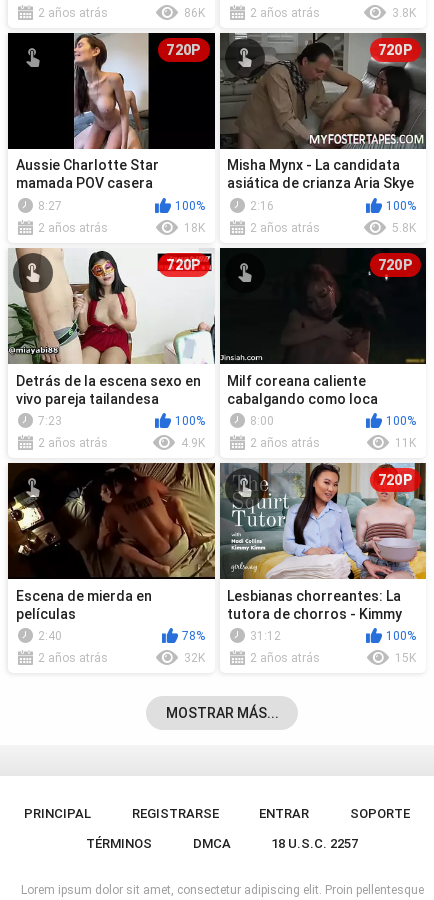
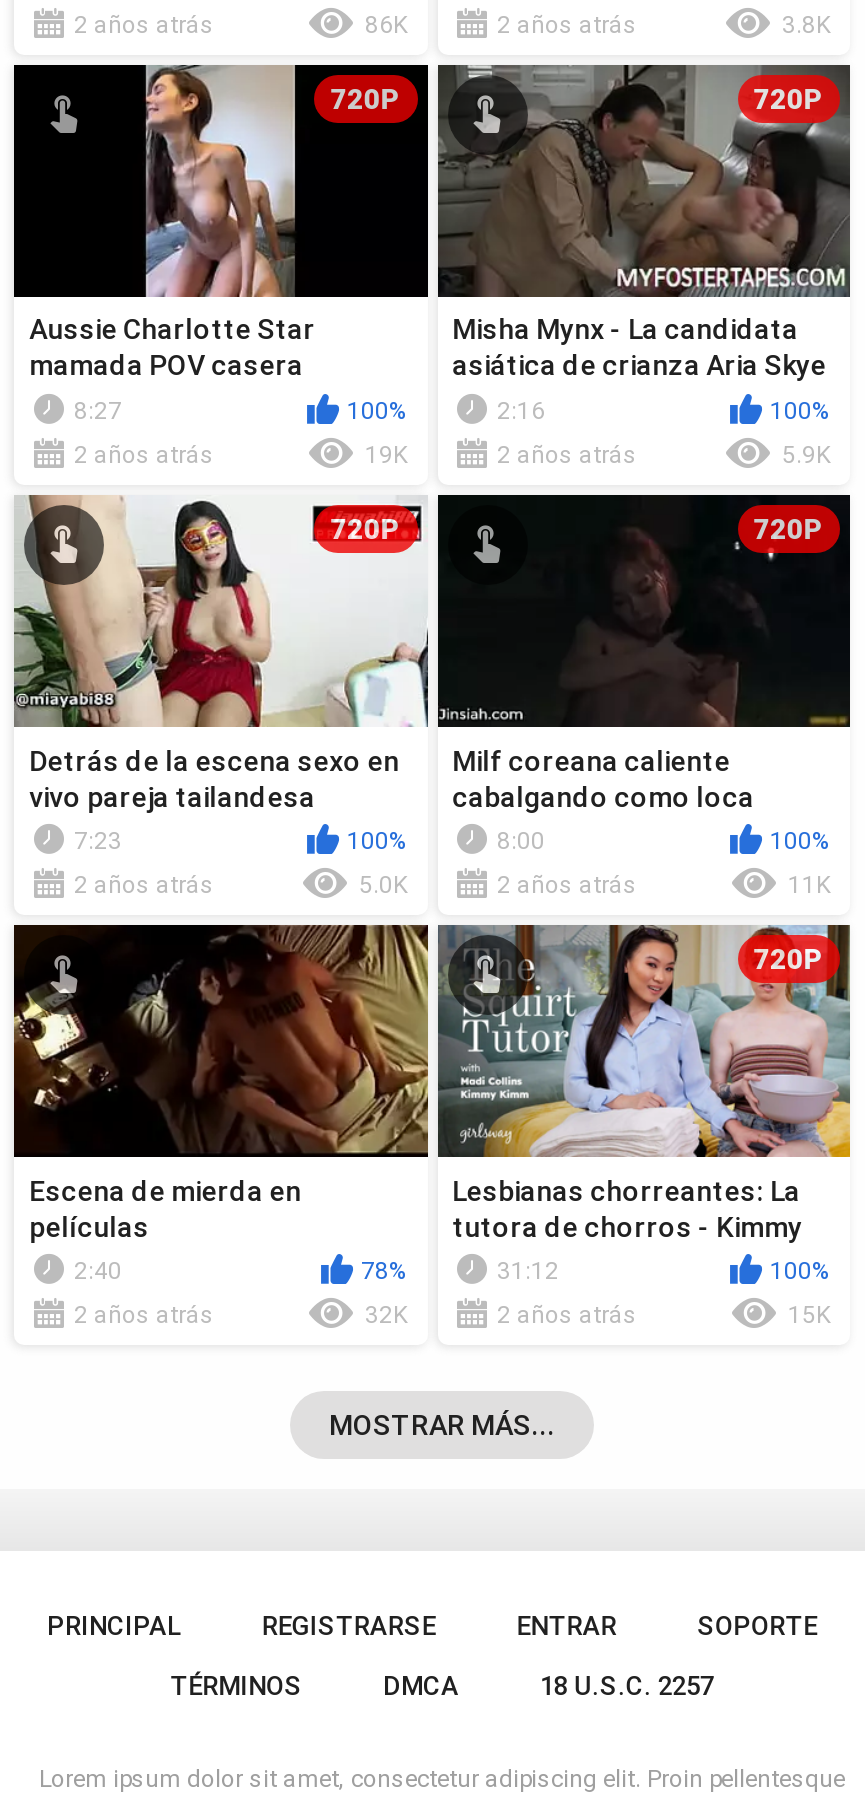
[183,221,204,235] 18K -> [365,441,407,469] 19K
[392,221,416,235] 5.8K -> [782,441,830,469] 5.9K
[180,436,204,450] 4.9K -> [359,871,407,899] 5.0K

